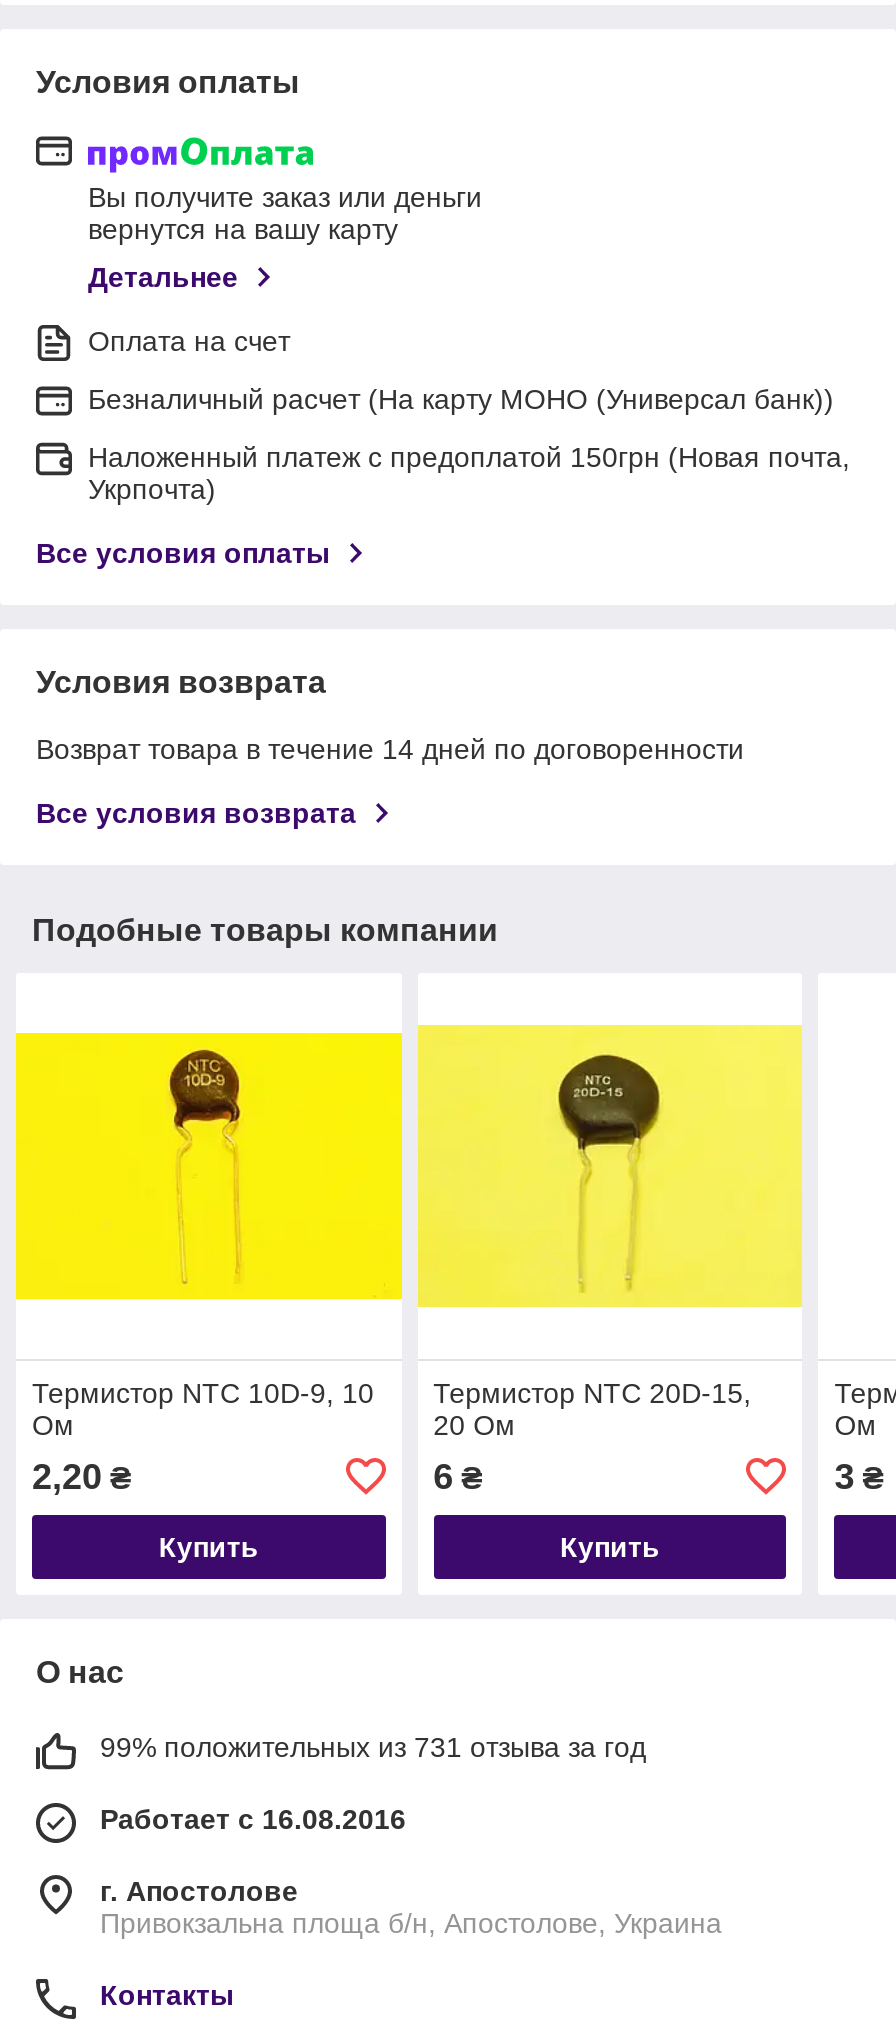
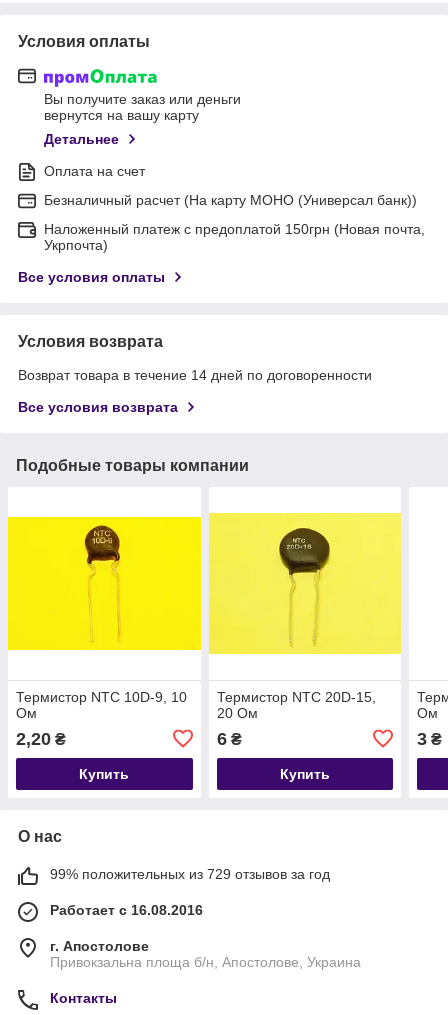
[100,1731,646,1763] 99% положительных из 731 отзыва за год -> [50,866,330,882] 99% положительных из 729 отзывов за год

